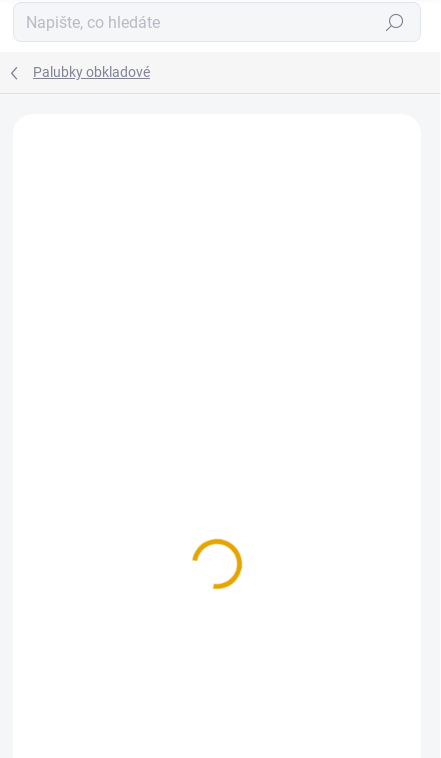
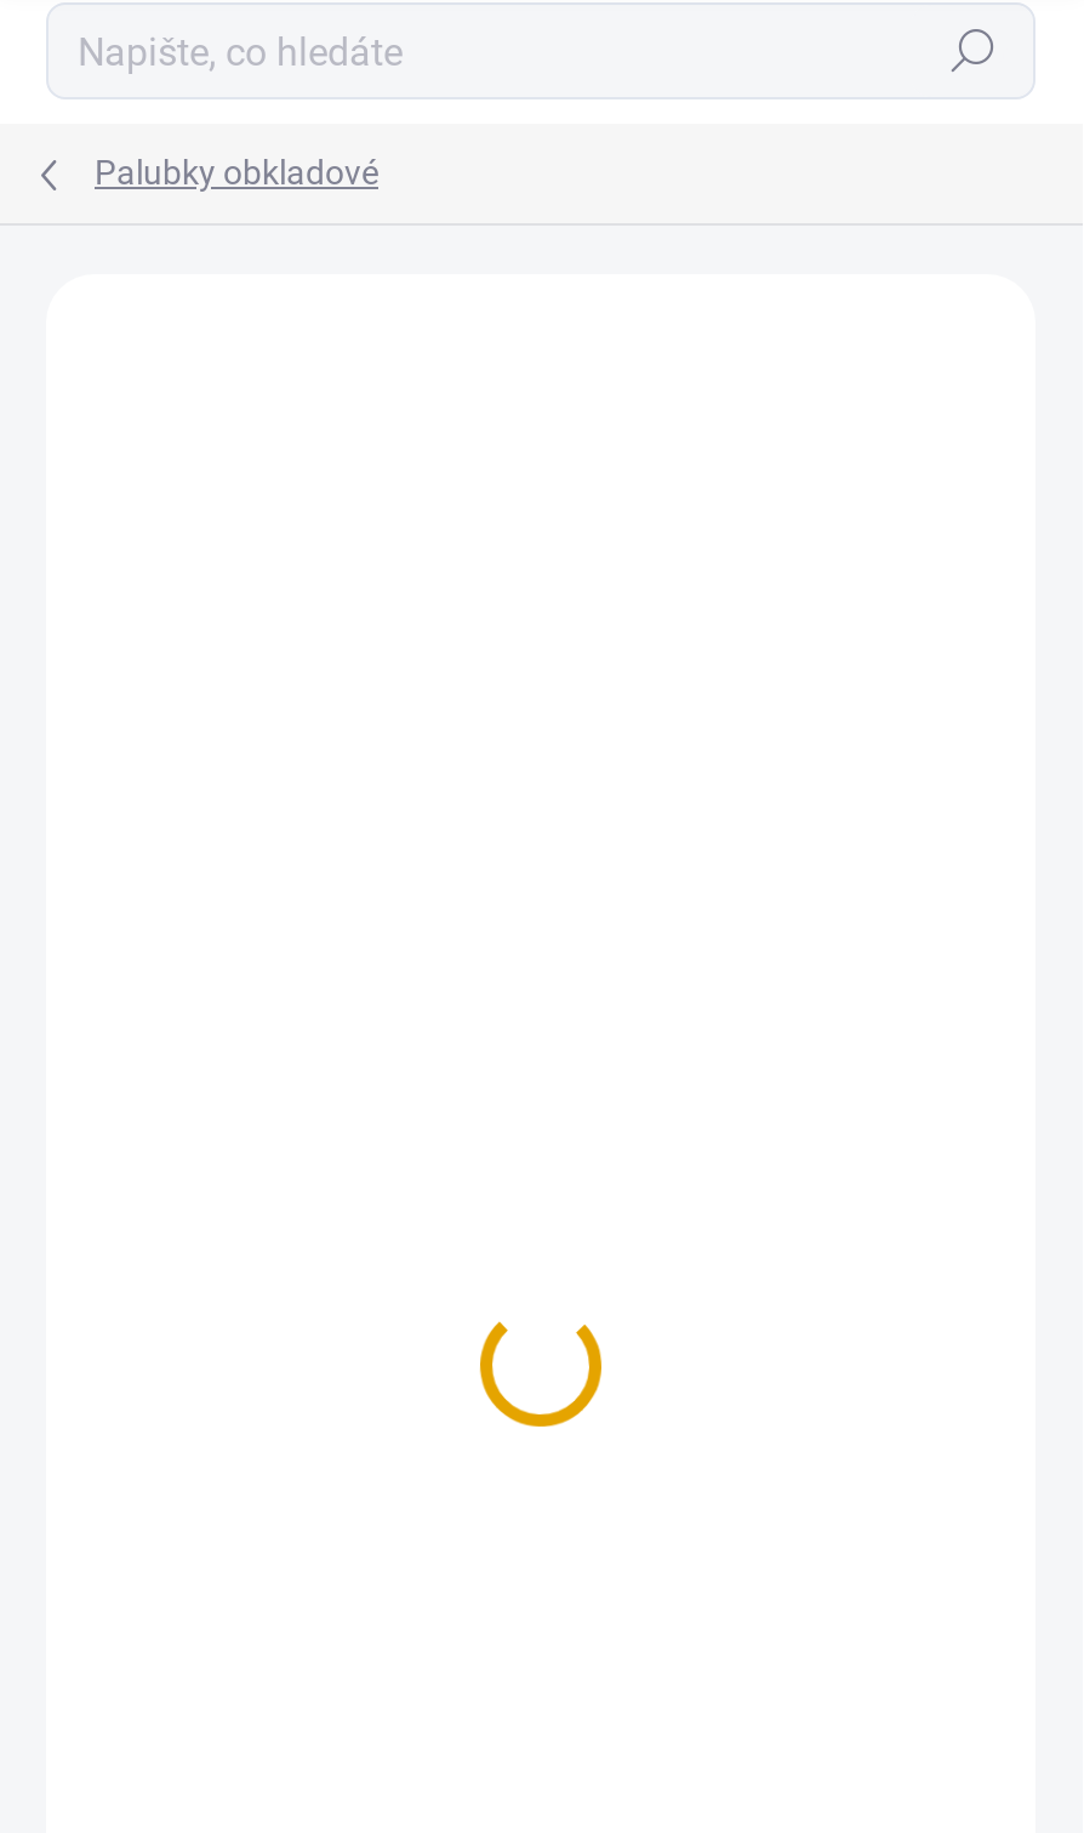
[191,537,241,589] [image] -> [475,1303,601,1429] [image]

